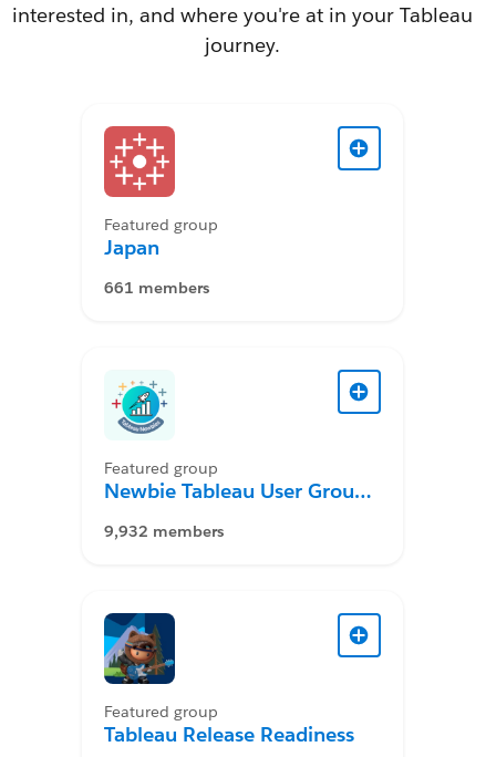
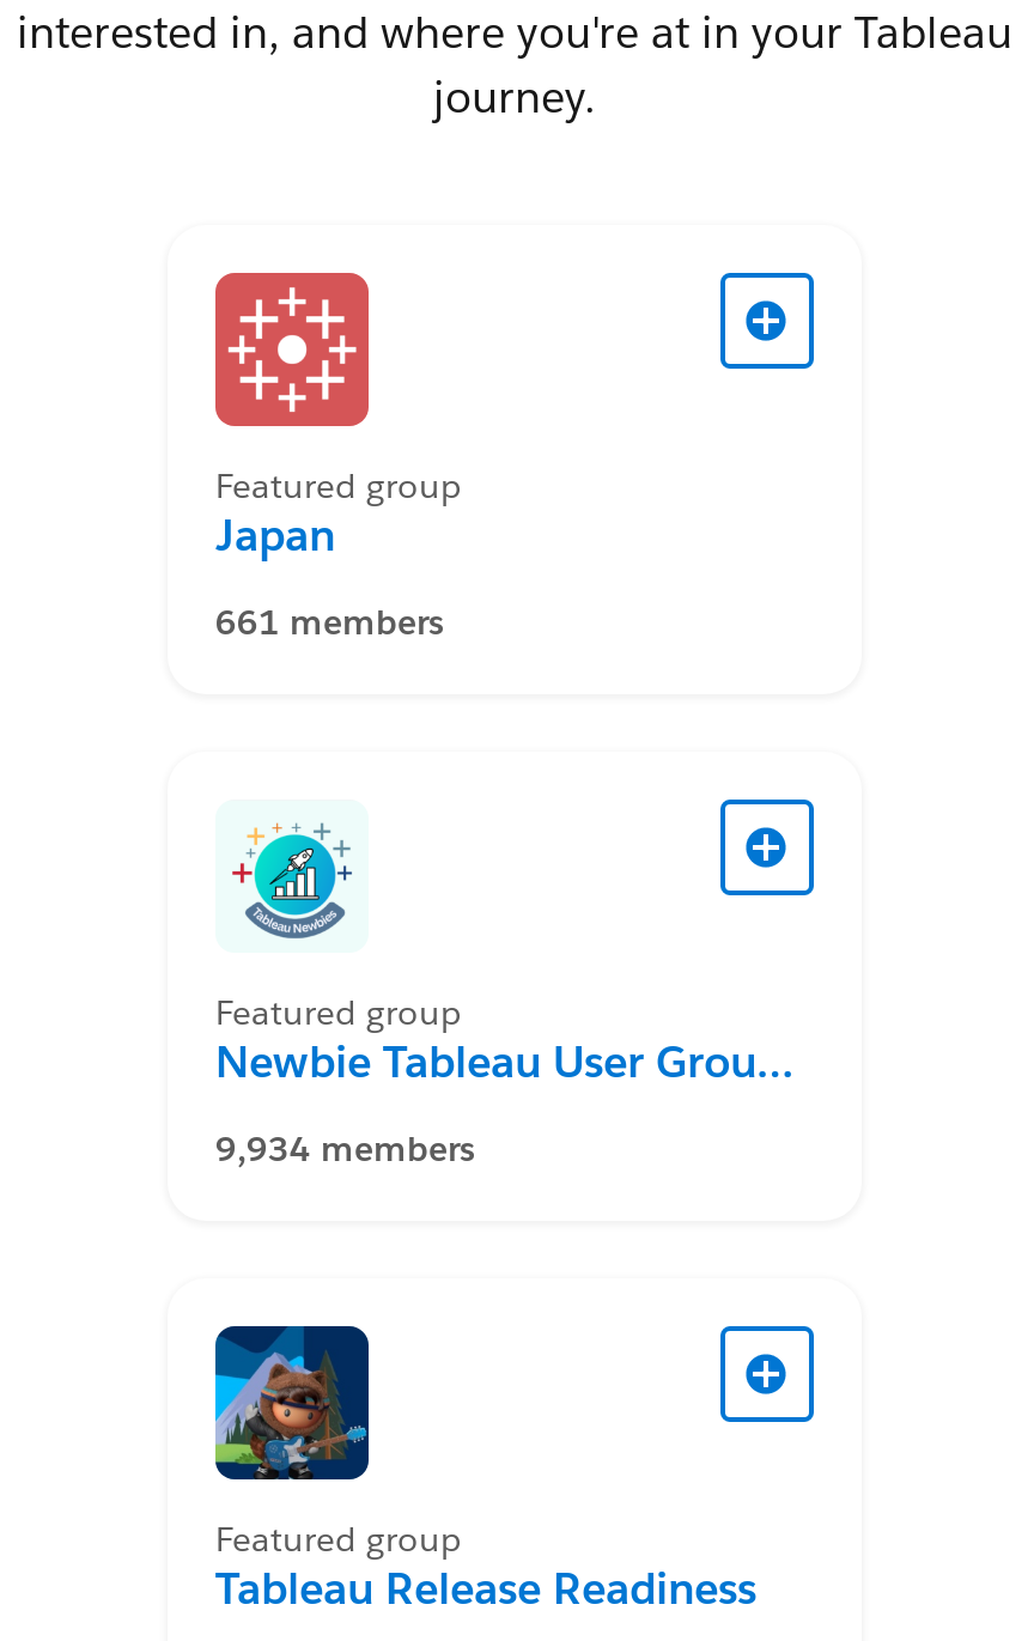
[104,521,224,541] 9,932 members -> [215,1128,474,1171] 9,934 members

